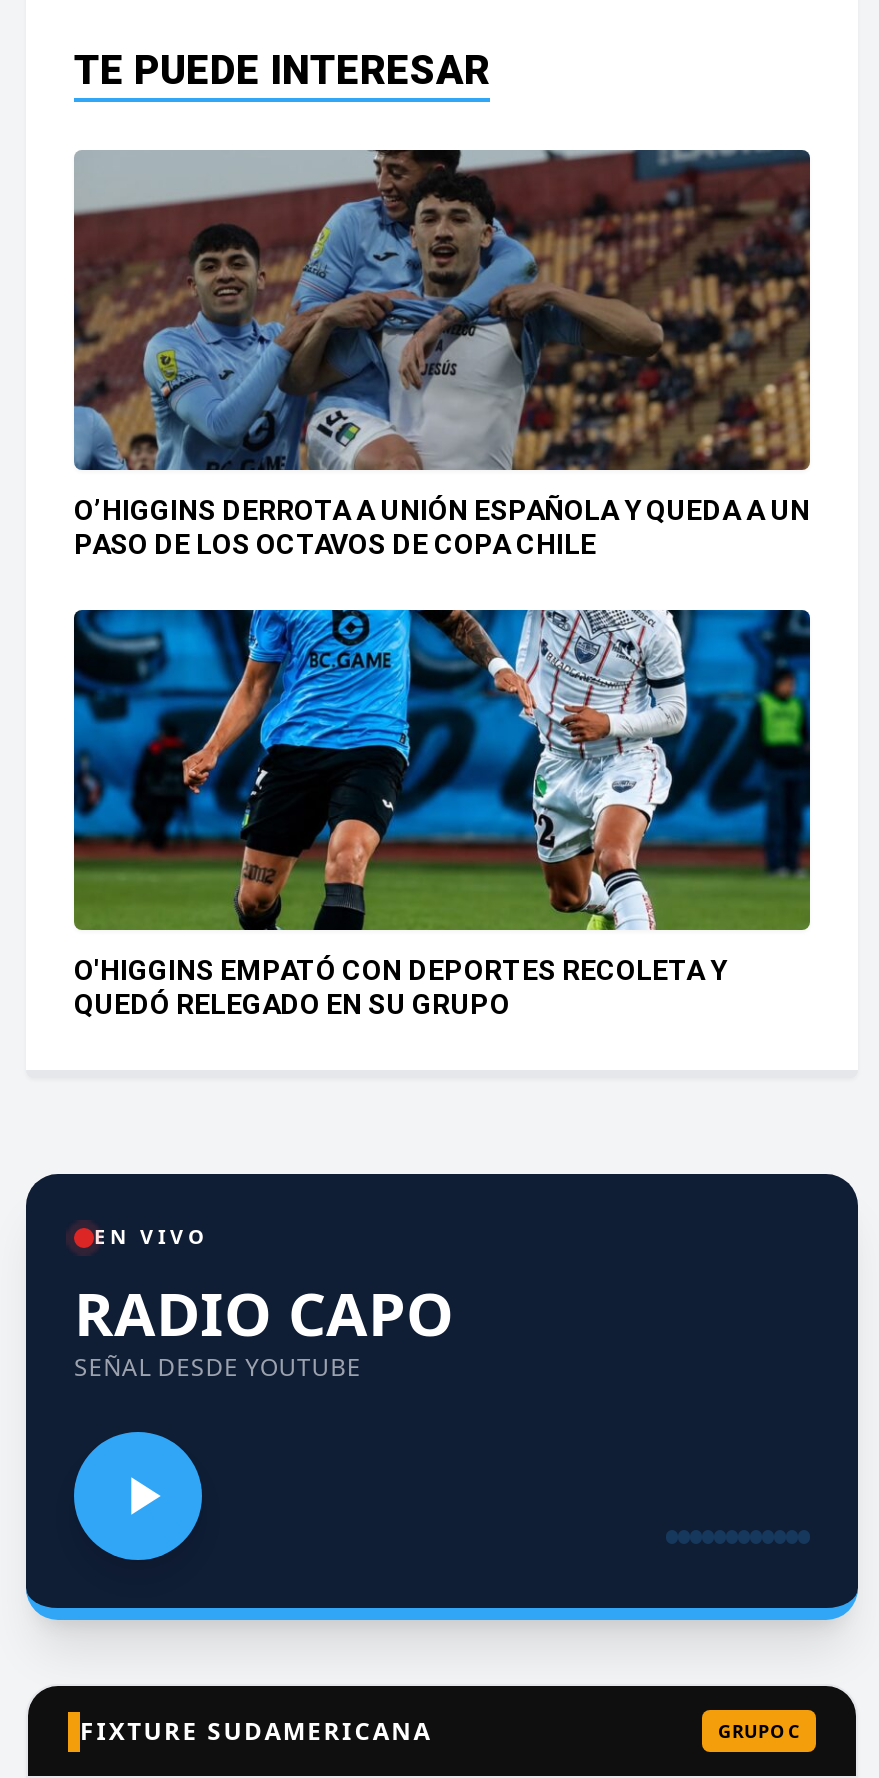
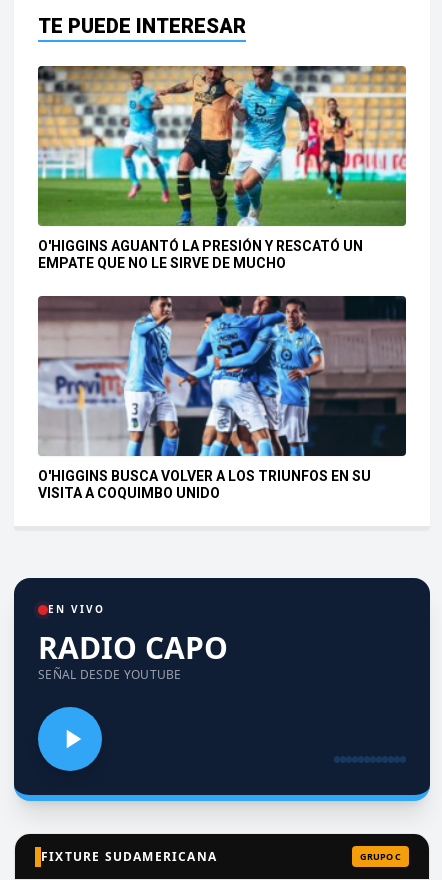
[72,148,812,560] [image] | O’HIGGINS DERROTA A UNIÓN ESPAÑOLA Y QUEDA A UN | PASO DE LOS OCTAVOS DE COPA CHILE -> [37,65,407,271] [image] | O'HIGGINS AGUANTÓ LA PRESIÓN Y RESCATÓ UN | EMPATE QUE NO LE SIRVE DE MUCHO
[72,608,812,1020] [image] | O'HIGGINS EMPATÓ CON DEPORTES RECOLETA Y | QUEDÓ RELEGADO EN SU GRUPO -> [37,295,407,501] [image] | O'HIGGINS BUSCA VOLVER A LOS TRIUNFOS EN SU | VISITA A COQUIMBO UNIDO

